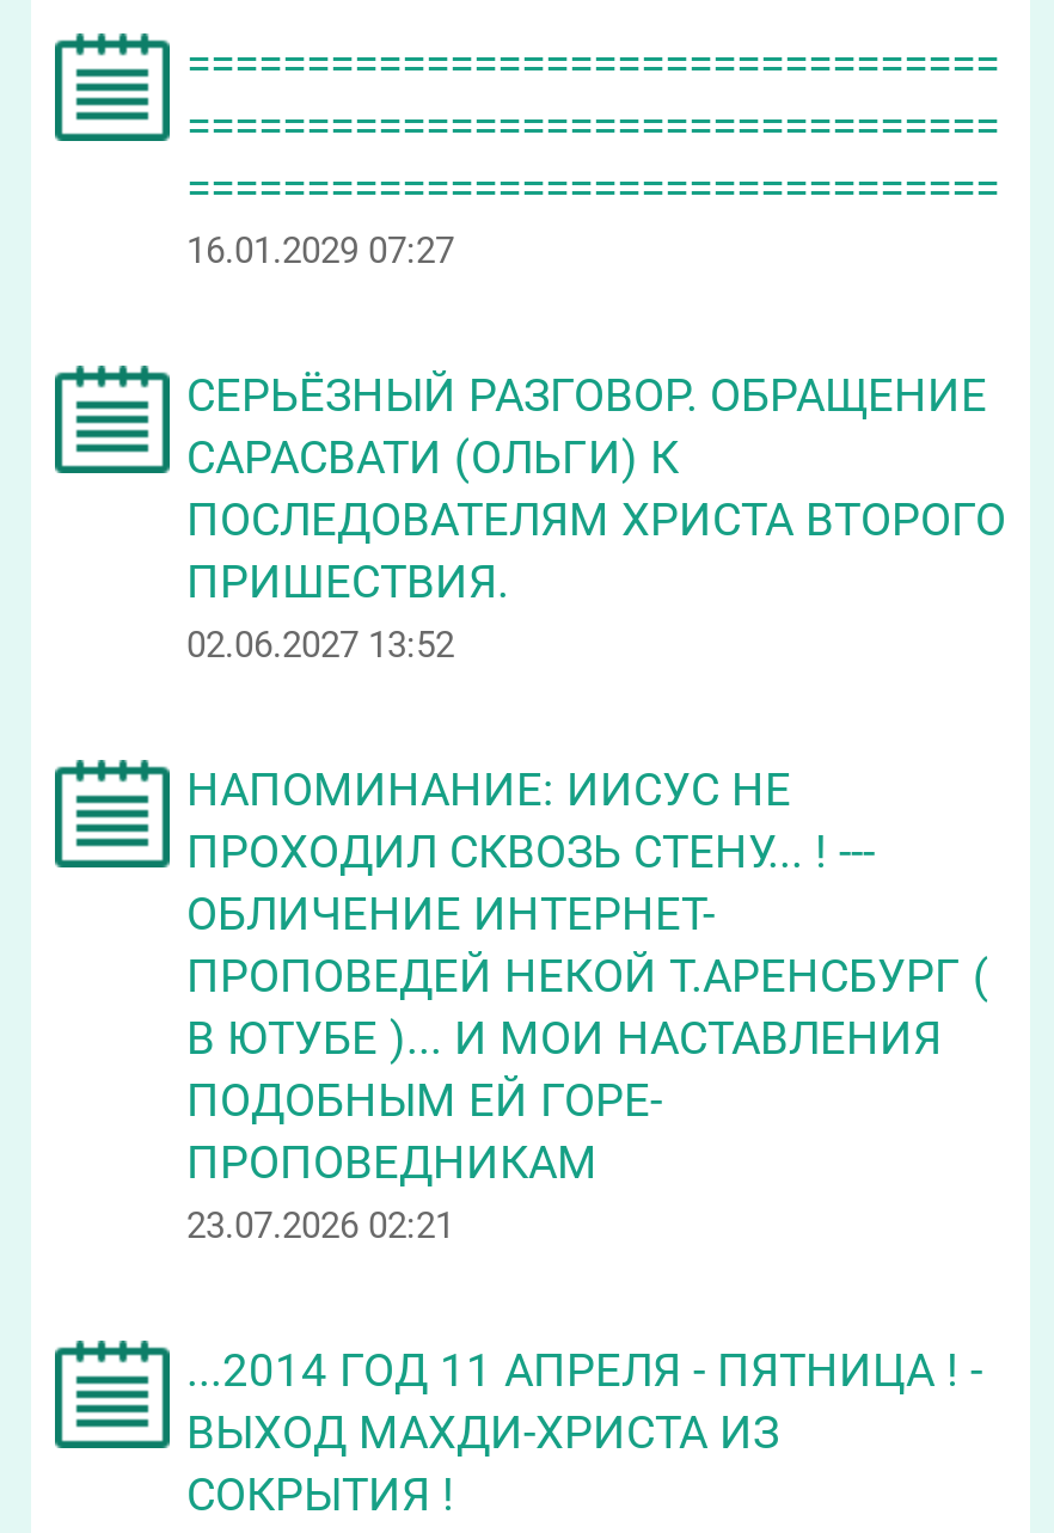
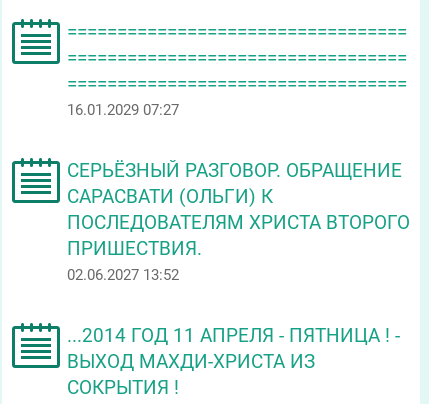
[186,763,989,1248] НАПОМИНАНИЕ: ИИСУС НЕ | ПРОХОДИЛ СКВОЗЬ СТЕНУ... ! --- | ОБЛИЧЕНИЕ ИНТЕРНЕТ- | ПРОПОВЕДЕЙ НЕКОЙ Т.АРЕНСБУРГ ( | В ЮТУБЕ )... И МОИ НАСТАВЛЕНИЯ | ПОДОБНЫМ ЕЙ ГОРЕ- | ПРОПОВЕДНИКАМ | 23.07.2026 02:21 -> none

